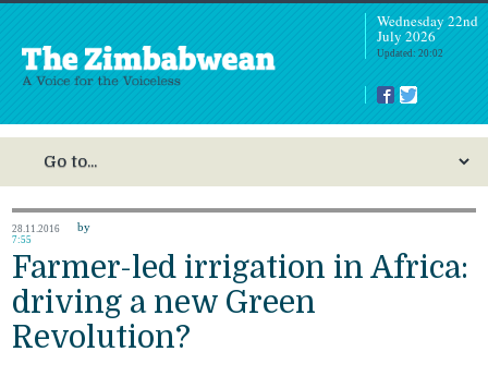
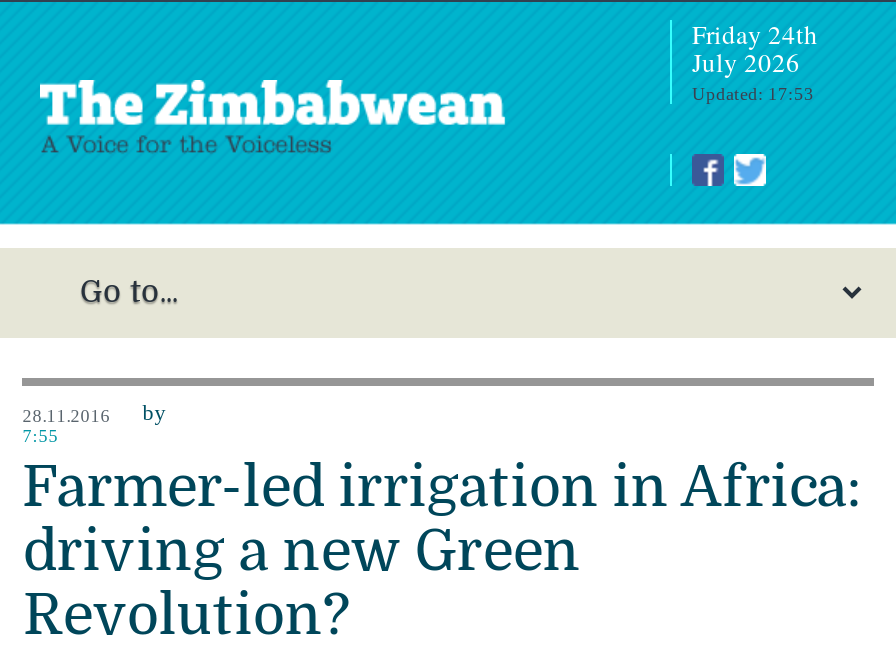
[377,11,478,31] Wednesday 22nd -> [692,16,818,52] Friday 24th
[377,48,443,59] Updated: 20:02 -> [692,84,814,104] Updated: 17:53

